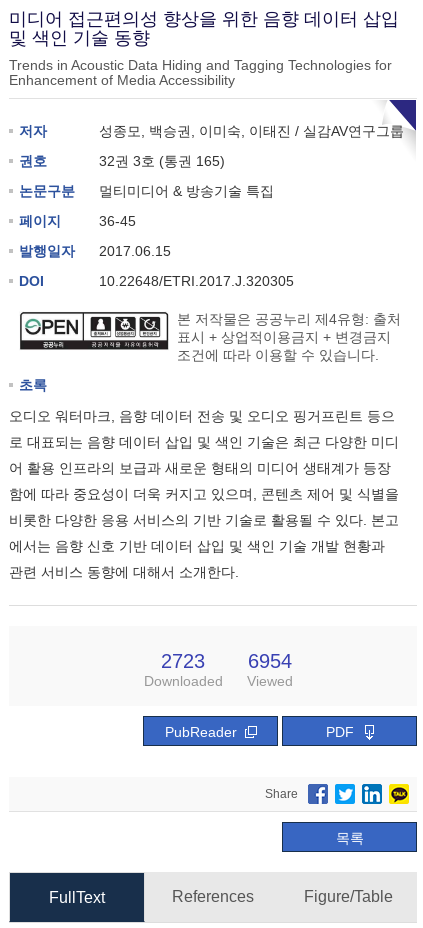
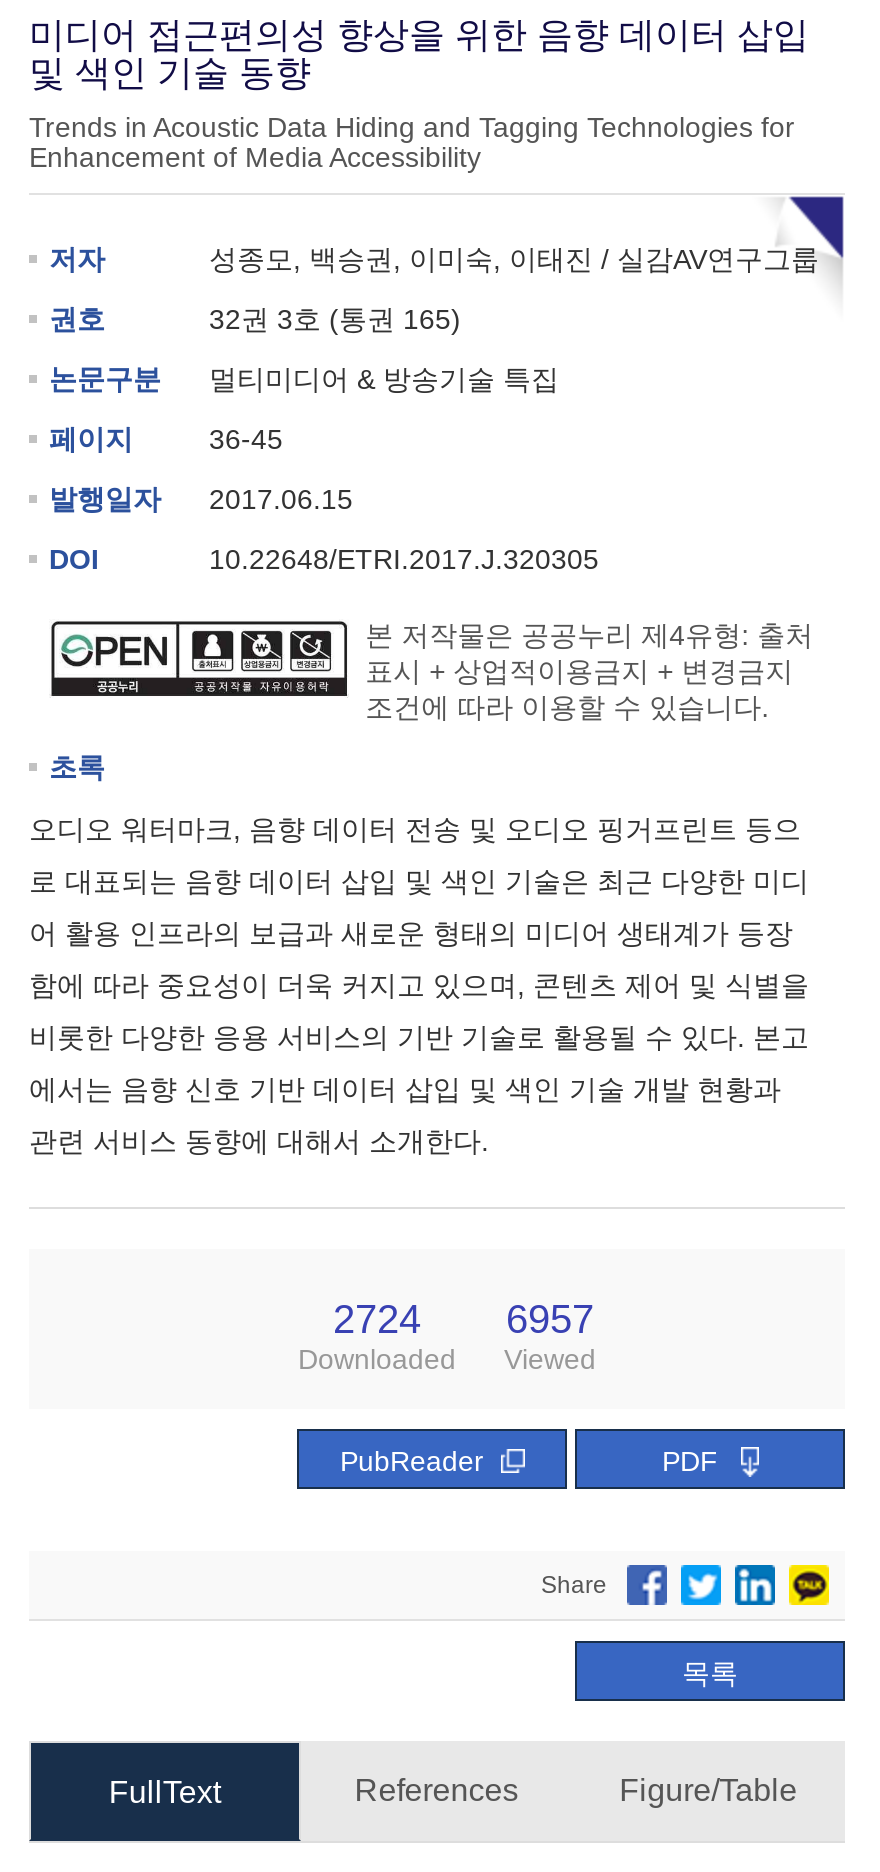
[161,650,205,672] 2723 -> [333,1297,421,1341] 2724
[247,650,291,672] 6954 -> [506,1297,594,1341] 6957

